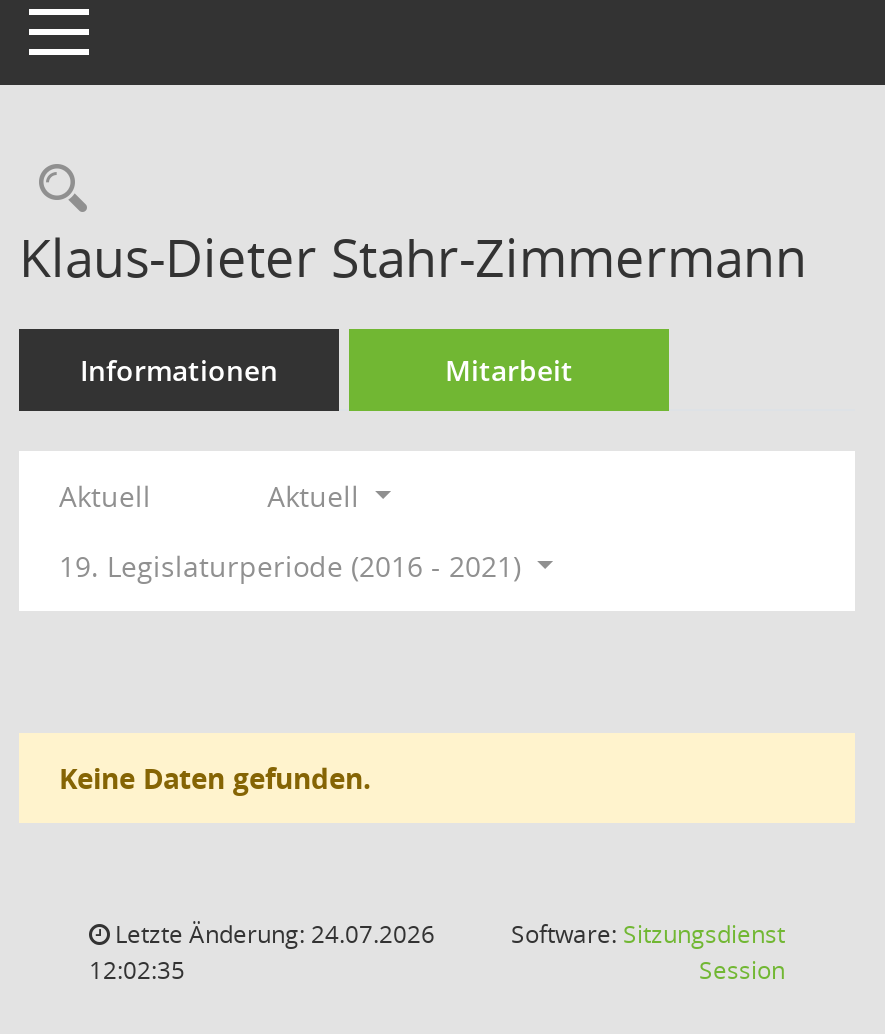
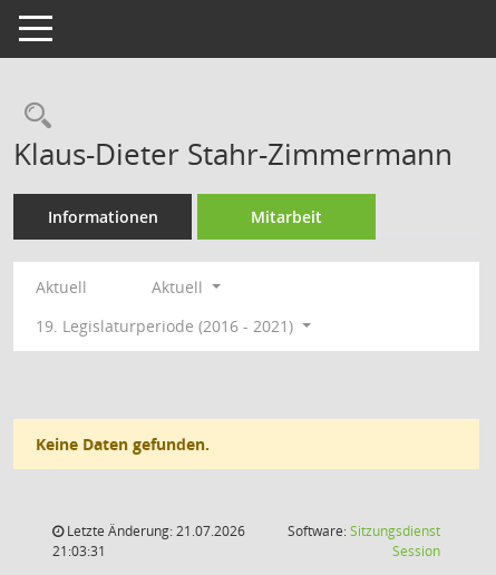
[109,917,435,951] Letzte Änderung: 24.07.2026 -> [64,522,245,540] Letzte Änderung: 21.07.2026
[89,953,185,987] 12:02:35 -> [52,542,106,561] 21:03:31

